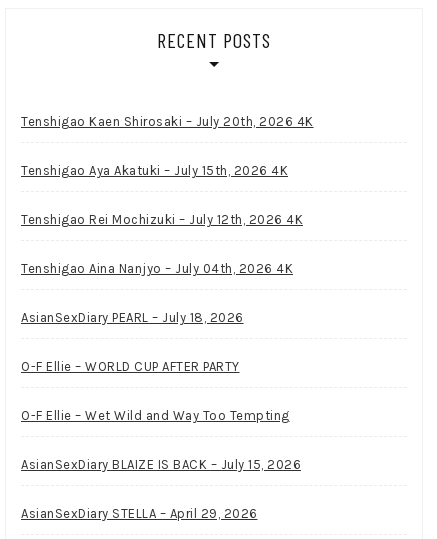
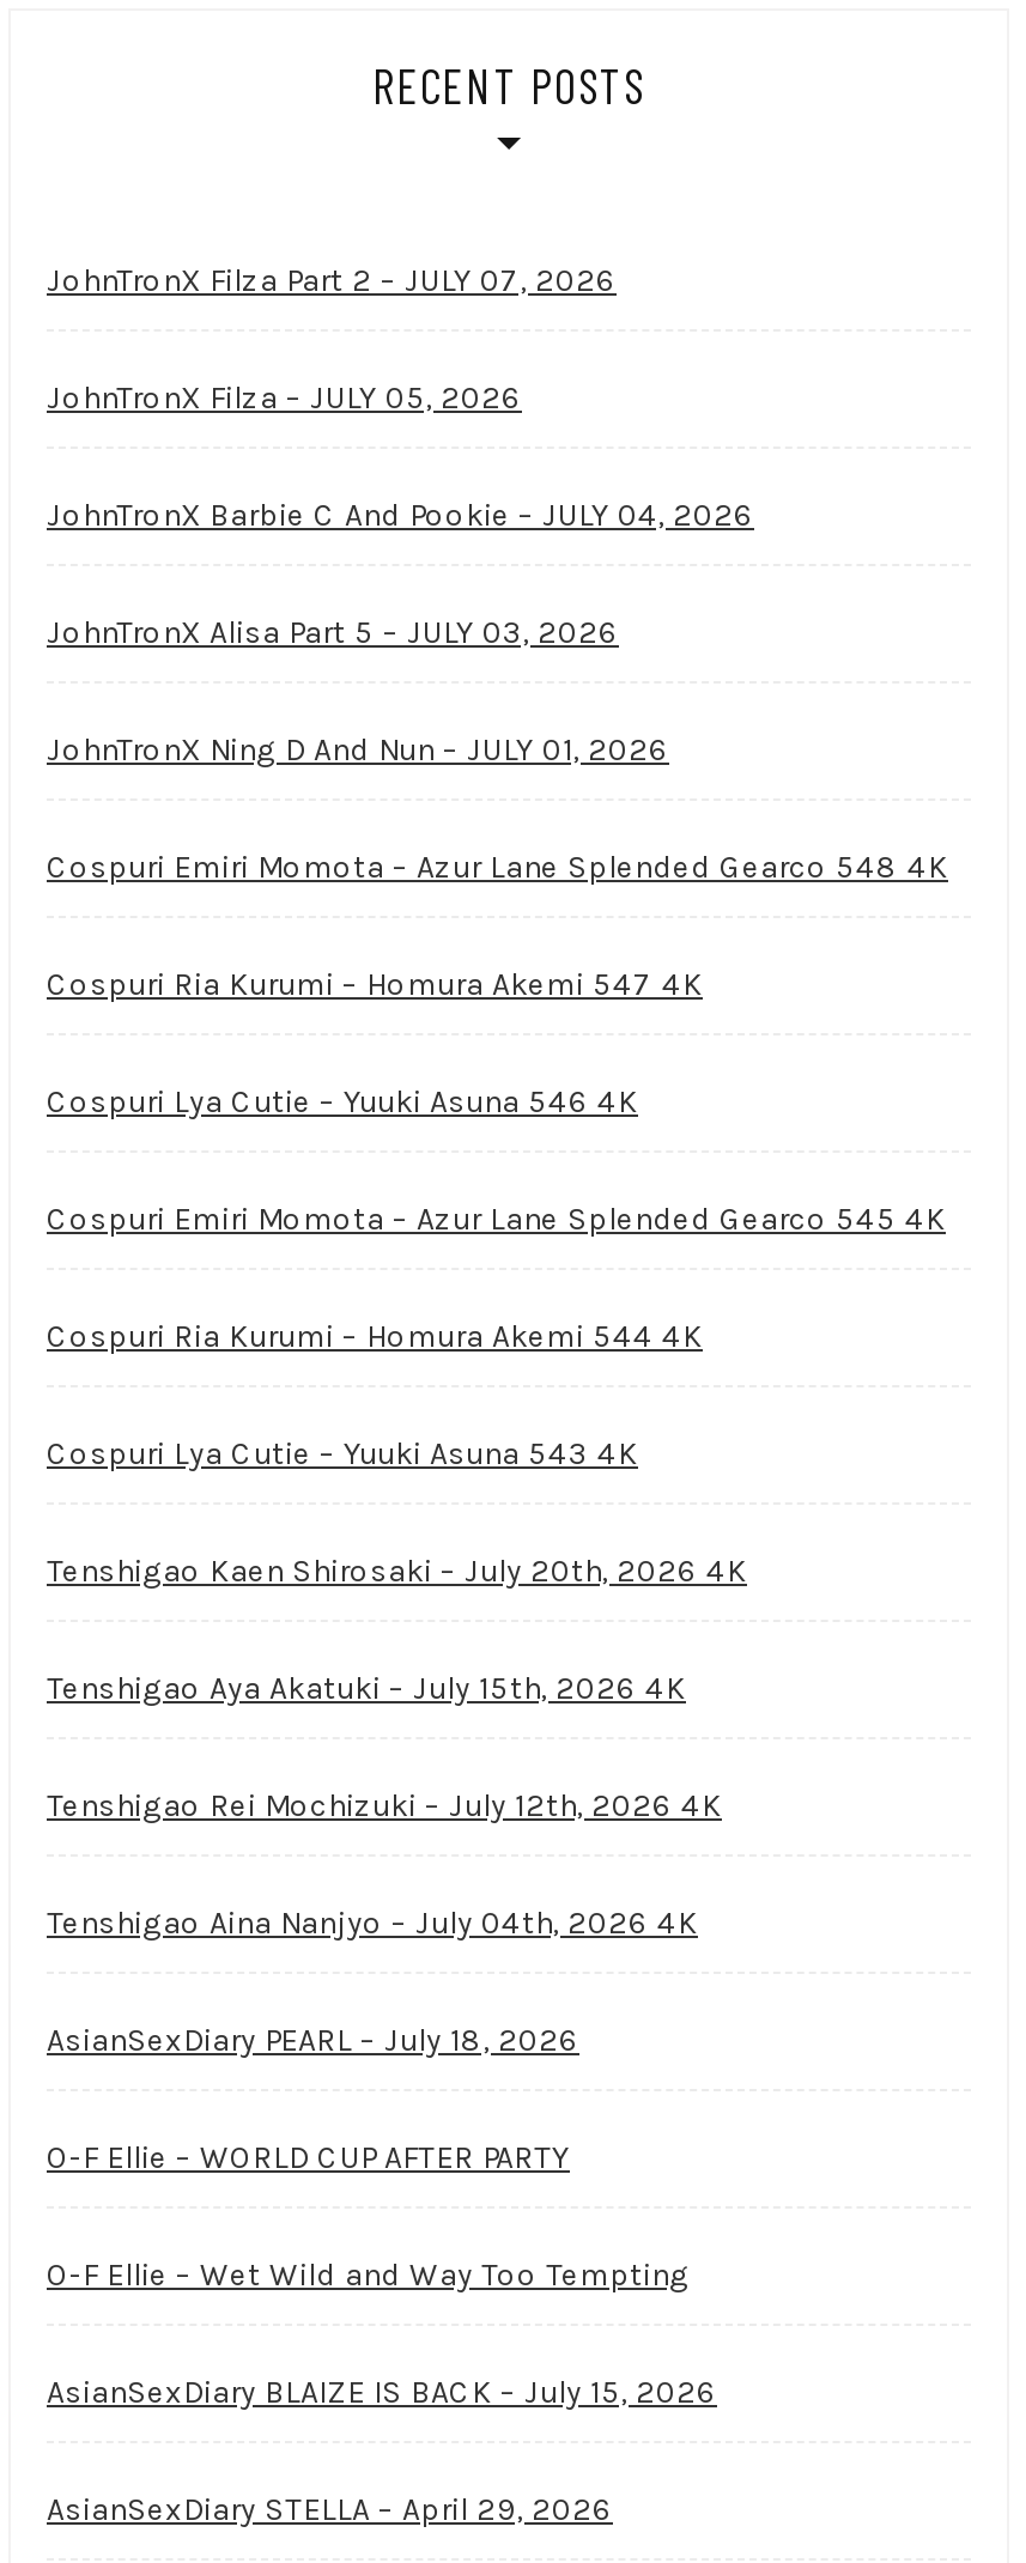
none -> [47,263,948,1472] JohnTronX Filza Part 2 – JULY 07, 2026 | JohnTronX Filza – JULY 05, 2026 | JohnTronX Barbie C And Pookie – JULY 04, 2026 | JohnTronX Alisa Part 5 – JULY 03, 2026 | JohnTronX Ning D And Nun – JULY 01, 2026 | Cospuri Emiri Momota – Azur Lane Splended Gearco 548 4K | Cospuri Ria Kurumi – Homura Akemi 547 4K | Cospuri Lya Cutie – Yuuki Asuna 546 4K | Cospuri Emiri Momota – Azur Lane Splended Gearco 545 4K | Cospuri Ria Kurumi – Homura Akemi 544 4K | Cospuri Lya Cutie – Yuuki Asuna 543 4K

